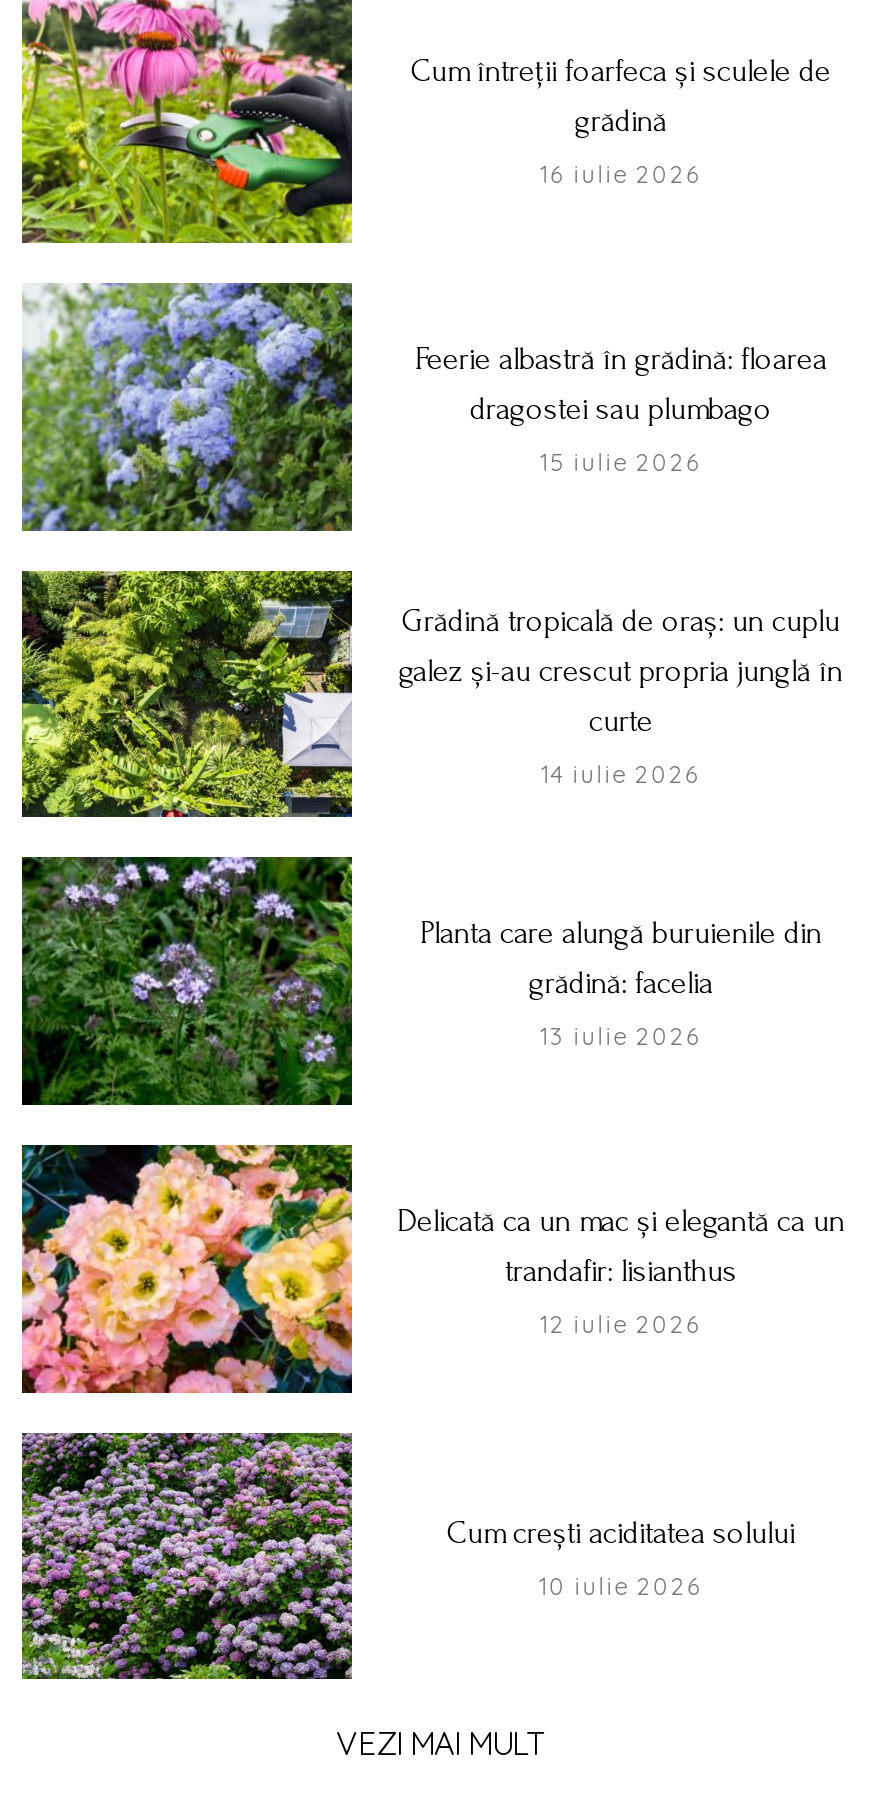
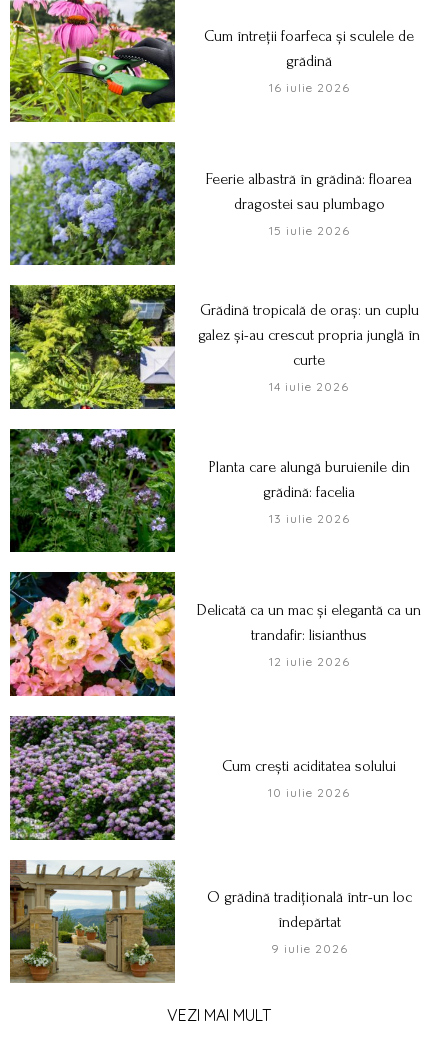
none -> [9,860,412,984] [image] | O grădină tradițională într-un loc | îndepărtat | 9 iulie 2026

